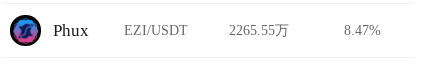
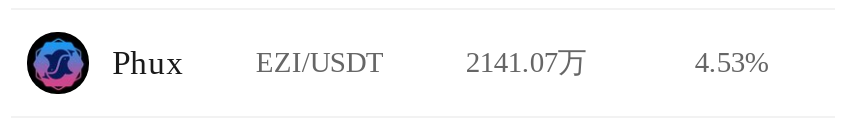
[229,22,289,38] 2265.55万 -> [466,46,586,78] 2141.07万
[344,22,381,38] 8.47% -> [695,46,769,78] 4.53%

